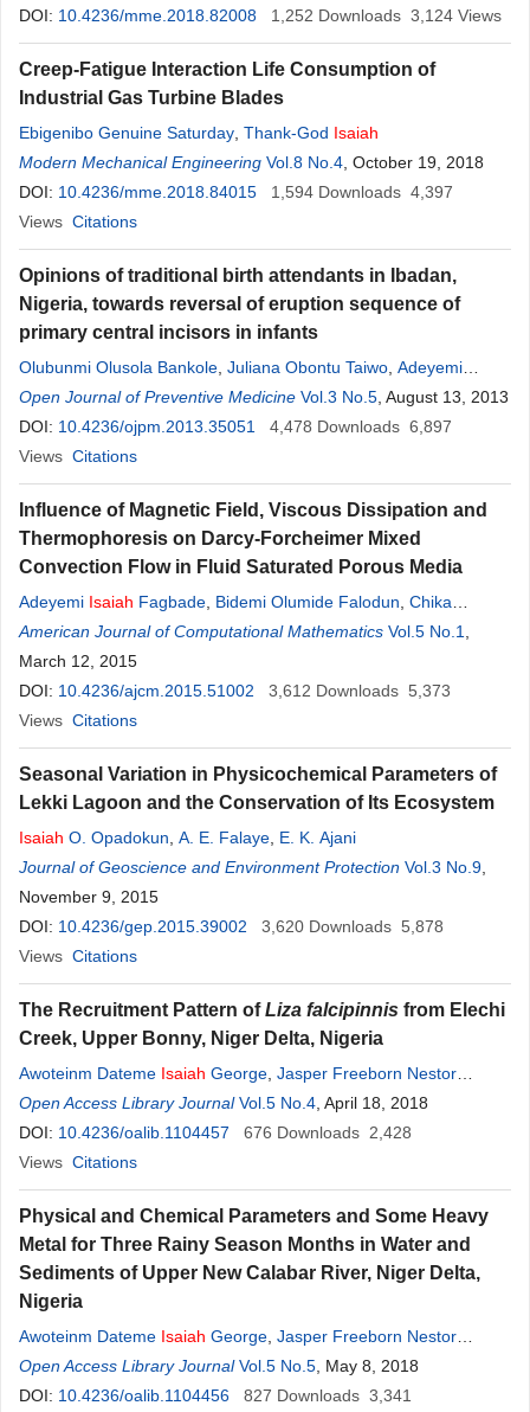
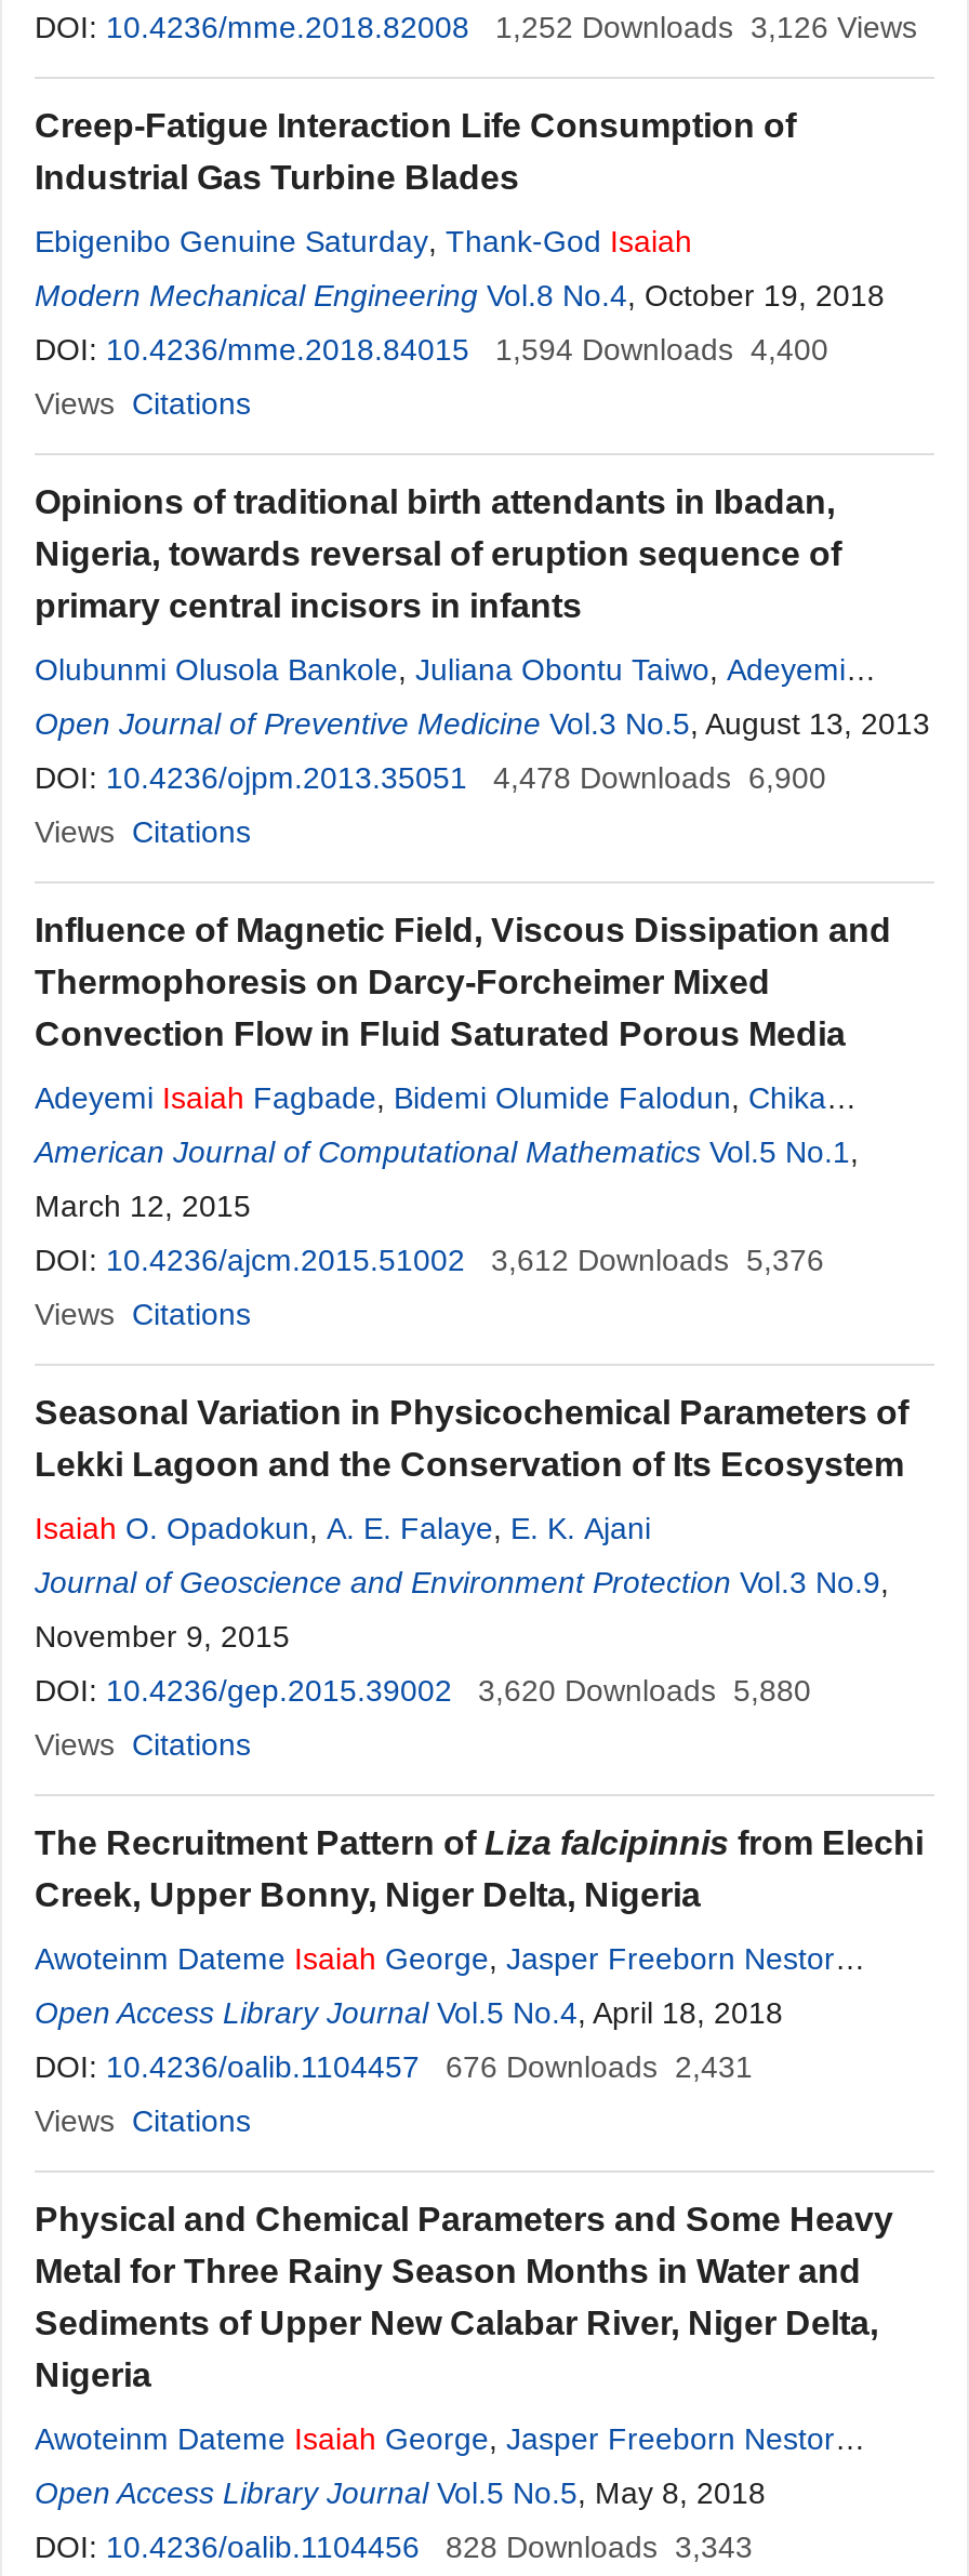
[271,6,502,25] 1,252 Downloads 3,124 Views -> [495,10,917,44] 1,252 Downloads 3,126 Views
[19,182,453,201] DOI: 10.4236/mme.2018.84015 1,594 Downloads 4,397 -> [35,332,828,367] DOI: 10.4236/mme.2018.84015 1,594 Downloads 4,400
[19,417,452,436] DOI: 10.4236/ojpm.2013.35051 4,478 Downloads 6,897 -> [35,760,826,795] DOI: 10.4236/ojpm.2013.35051 4,478 Downloads 6,900
[19,681,451,700] DOI: 10.4236/ajcm.2015.51002 3,612 Downloads 5,373 -> [35,1243,824,1277] DOI: 10.4236/ajcm.2015.51002 3,612 Downloads 5,376
[19,917,444,936] DOI: 10.4236/gep.2015.39002 3,620 Downloads 5,878 -> [35,1673,811,1708] DOI: 10.4236/gep.2015.39002 3,620 Downloads 5,880
[19,1123,412,1142] DOI: 10.4236/oalib.1104457 676 Downloads 2,428 -> [35,2049,753,2084] DOI: 10.4236/oalib.1104457 676 Downloads 2,431
[19,1386,412,1405] DOI: 10.4236/oalib.1104456 827 Downloads 3,341 -> [35,2529,753,2564] DOI: 10.4236/oalib.1104456 828 Downloads 3,343

